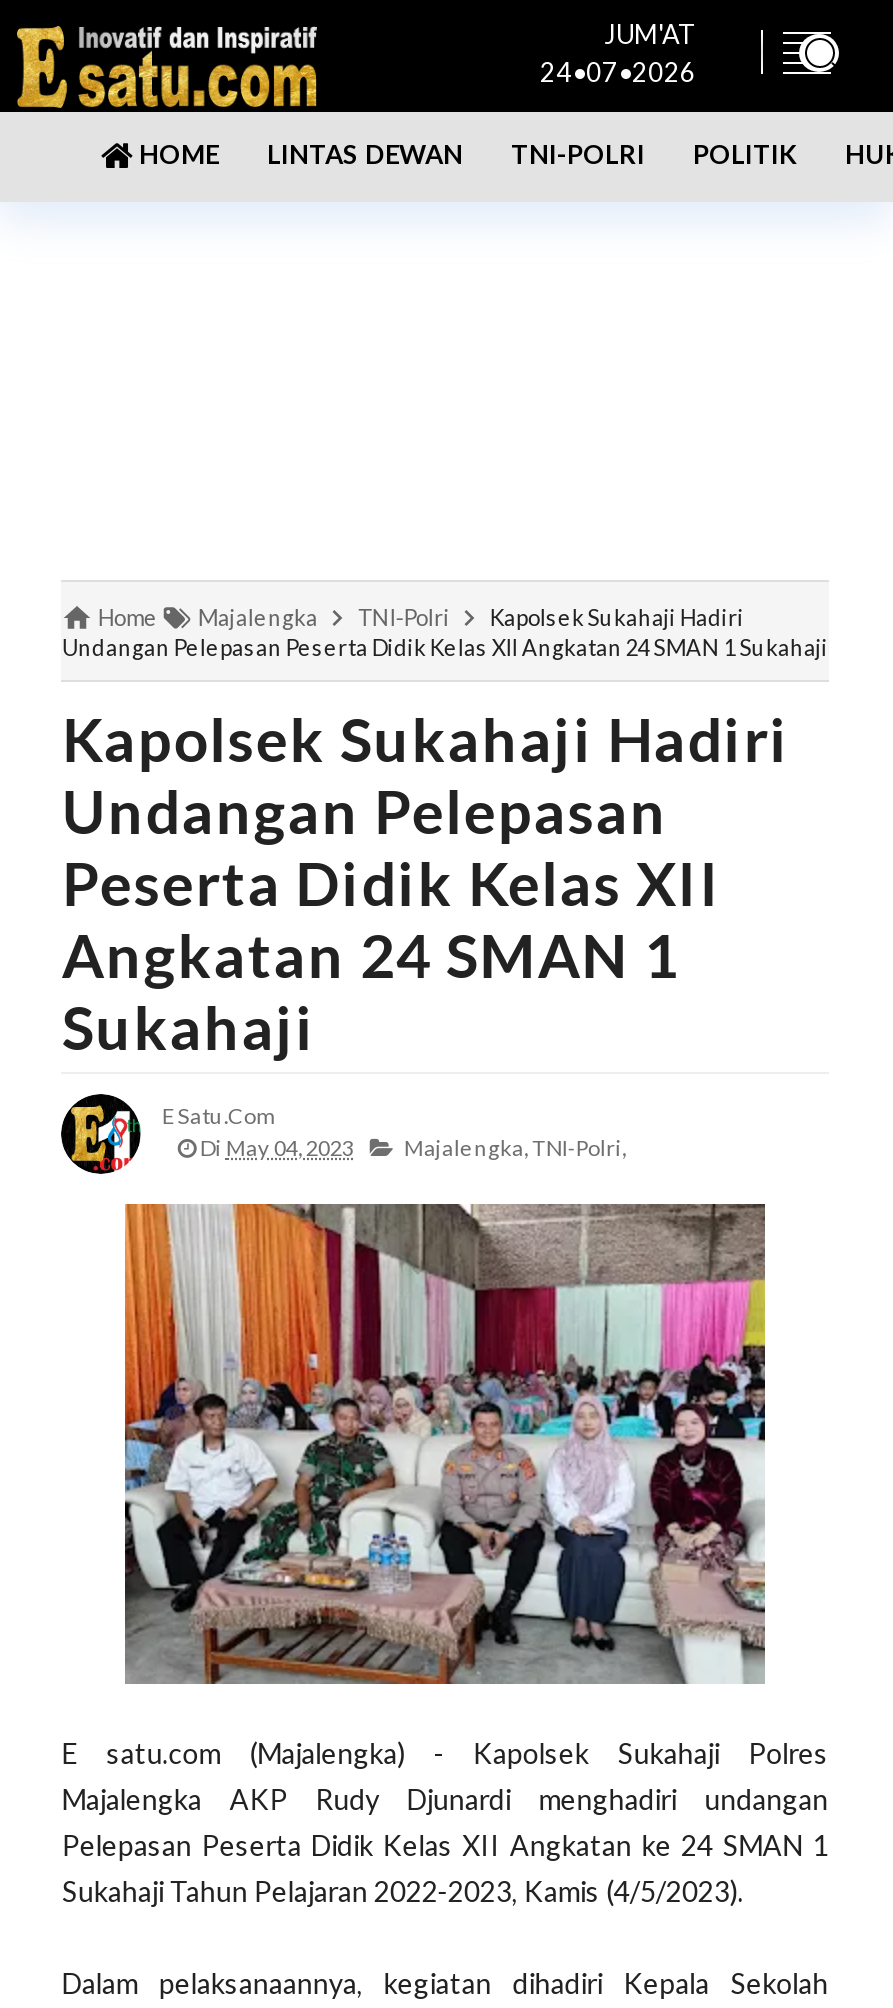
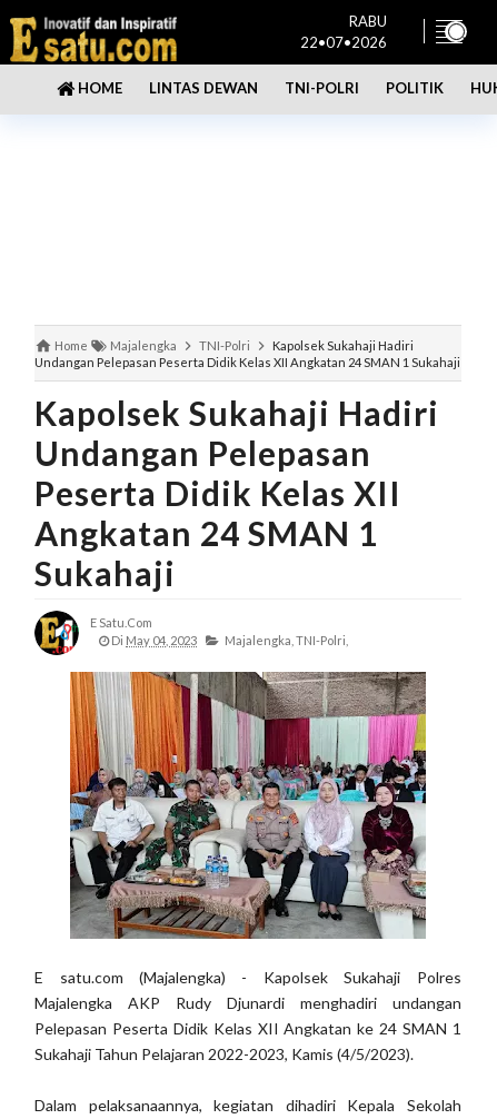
[540,18,696,88] JUM'AT | 24•07•2026 -> [301,12,387,51] RABU | 22•07•2026

